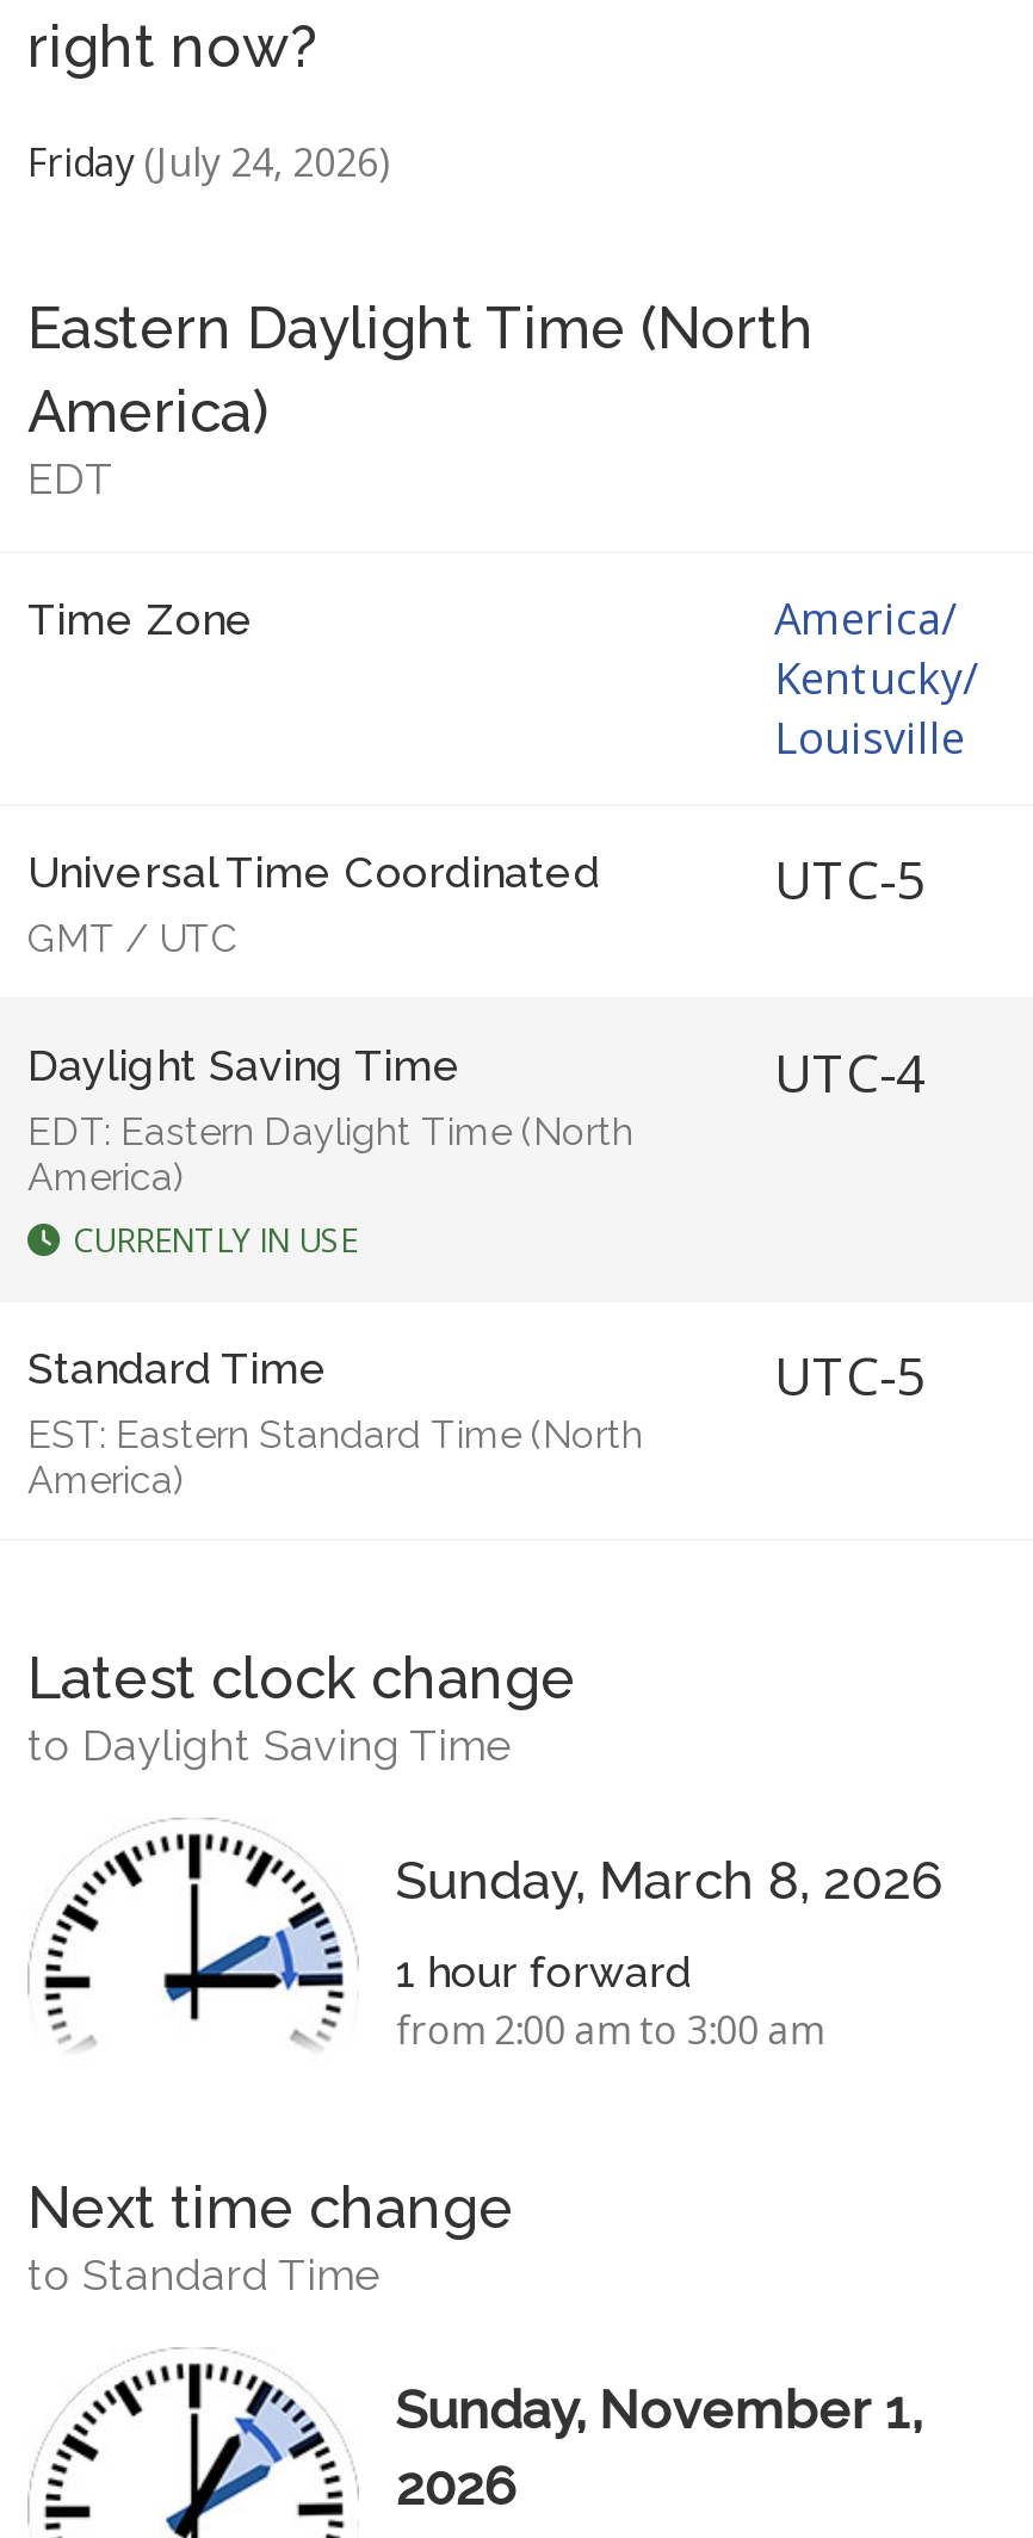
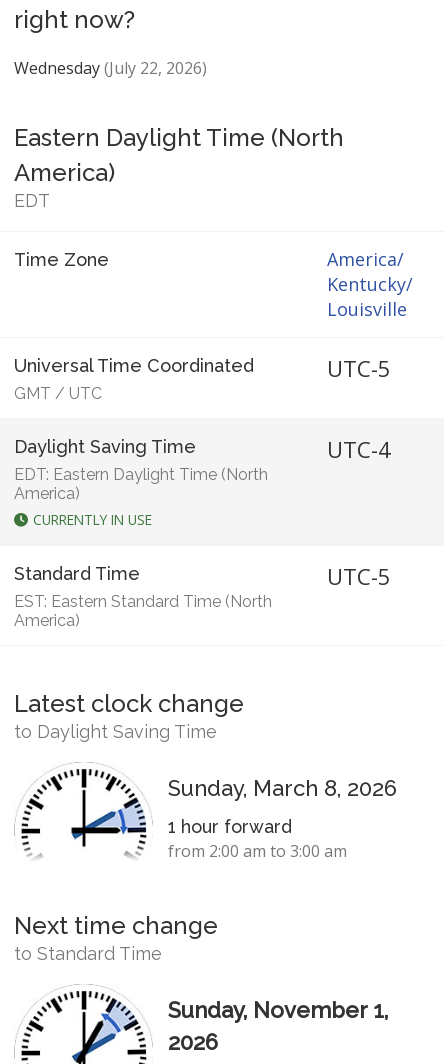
[27,136,390,188] Friday (July 24, 2026) -> [14,57,207,79] Wednesday (July 22, 2026)

